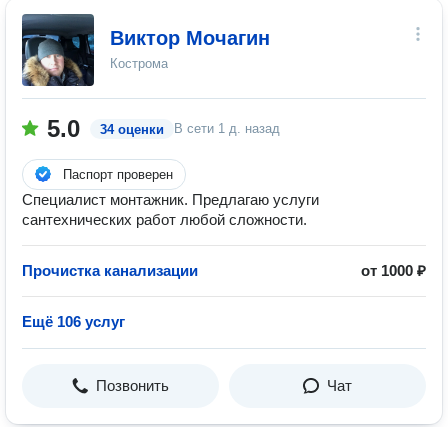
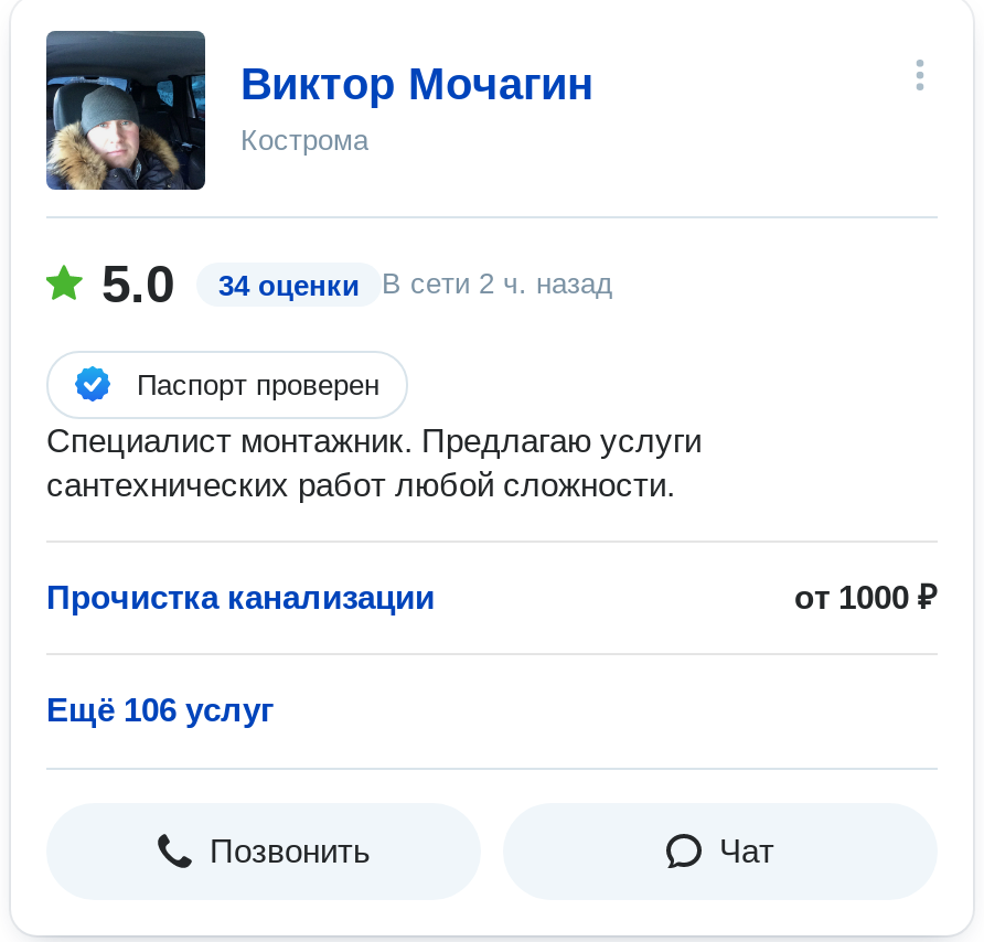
[47,115,280,142] 5.0 34 оценки В сети 1 д. назад -> [101,254,613,313] 5.0 34 оценки В сети 2 ч. назад

